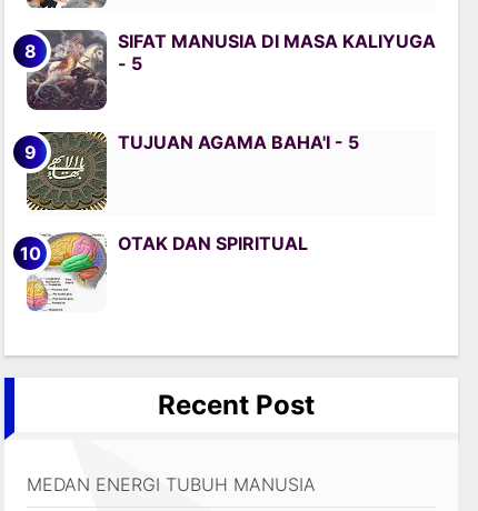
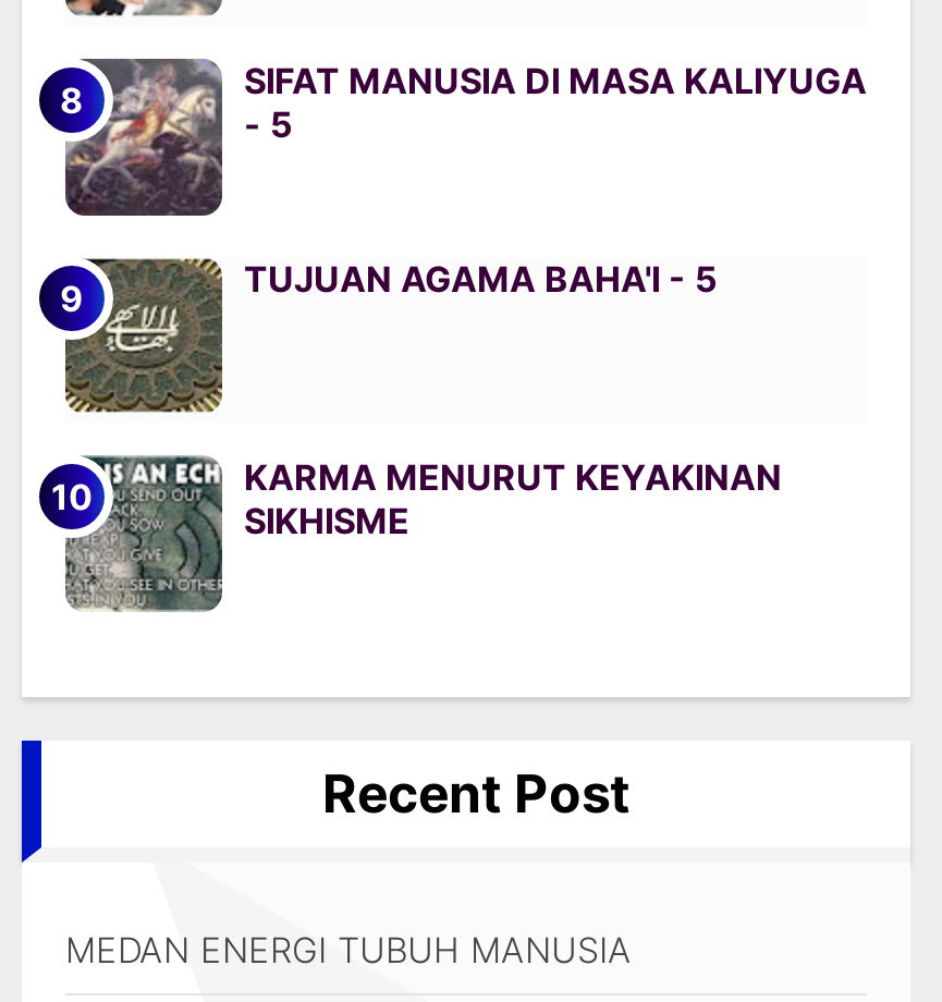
[22,233,308,312] [image] | OTAK DAN SPIRITUAL -> [57,455,782,614] [image] | KARMA MENURUT KEYAKINAN | SIKHISME

